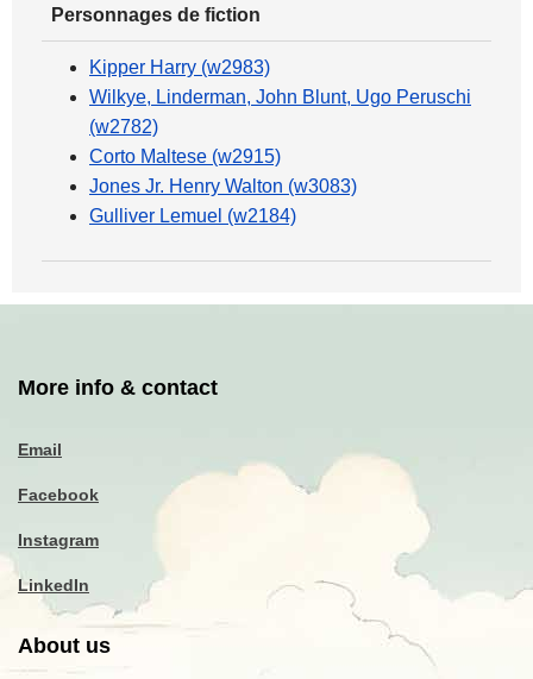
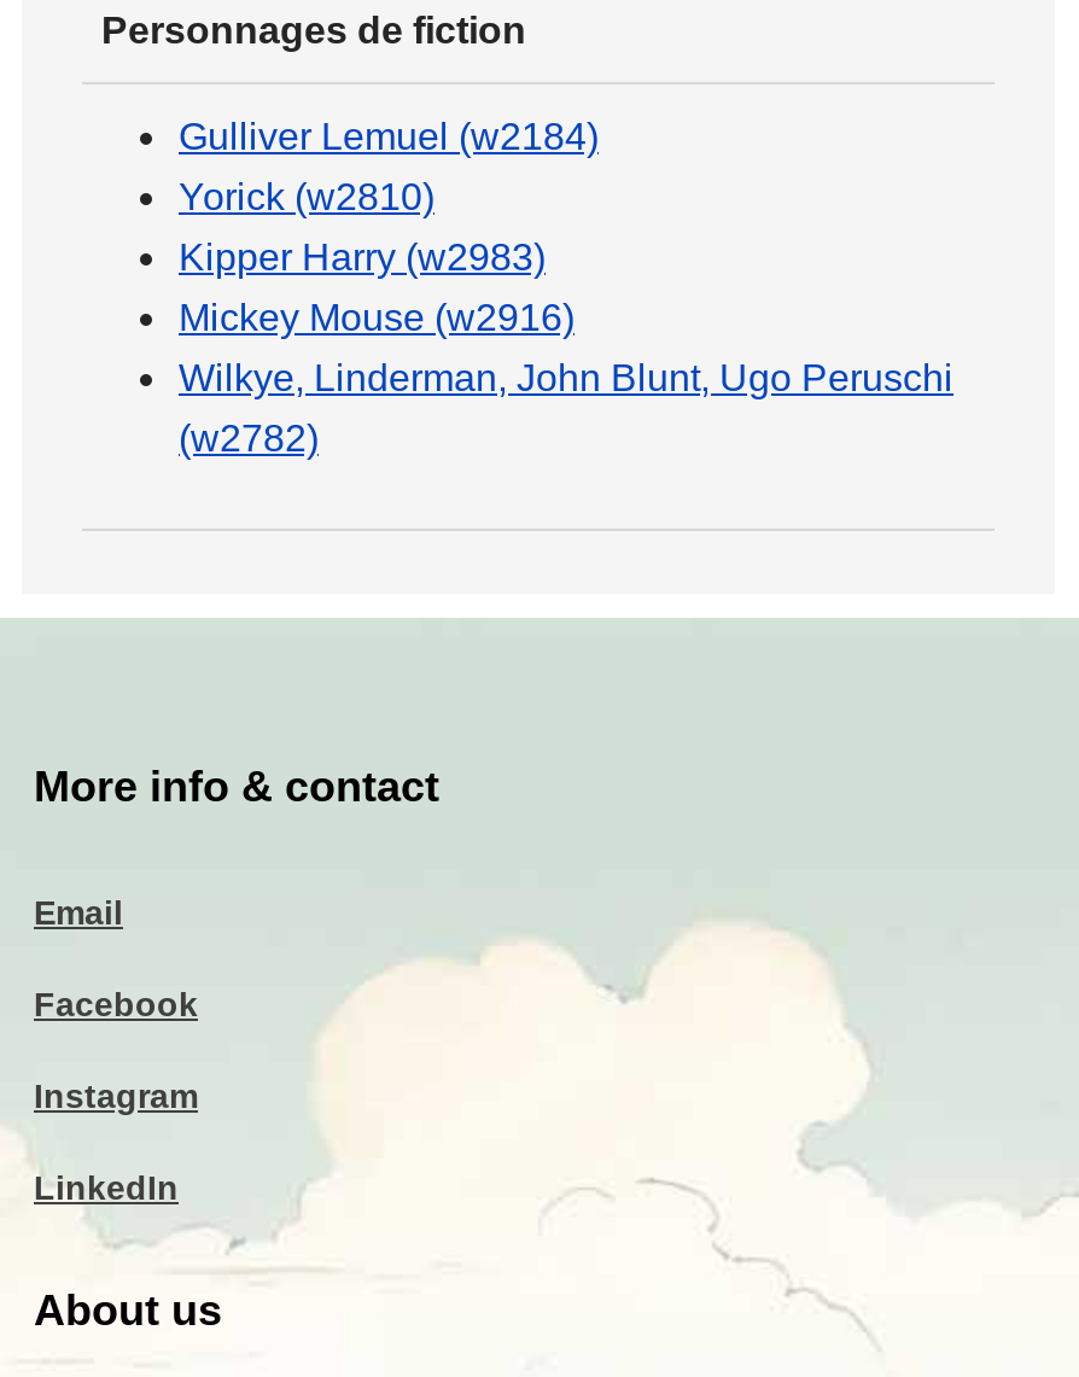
none -> [179,177,434,218] Yorick (w2810)
moved [89,57,270,78] -> [179,237,546,278]: Kipper Harry (w2983)
none -> [179,298,575,339] Mickey Mouse (w2916)
moved [89,87,471,137] -> [179,358,953,459]: Wilkye, Linderman, John Blunt, Ugo Peruschi | (w2782)
[89,147,357,197] Corto Maltese (w2915) | Jones Jr. Henry Walton (w3083) -> none
moved [89,206,296,226] -> [179,117,599,158]: Gulliver Lemuel (w2184)

